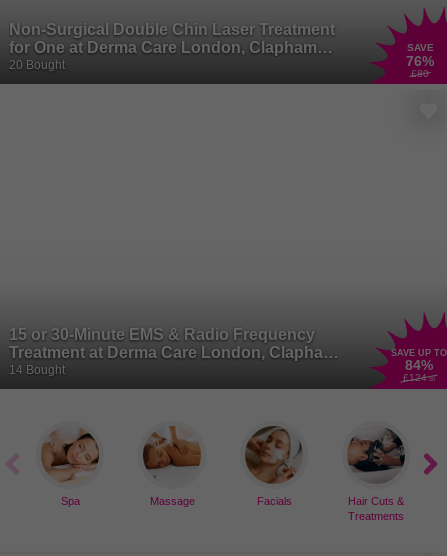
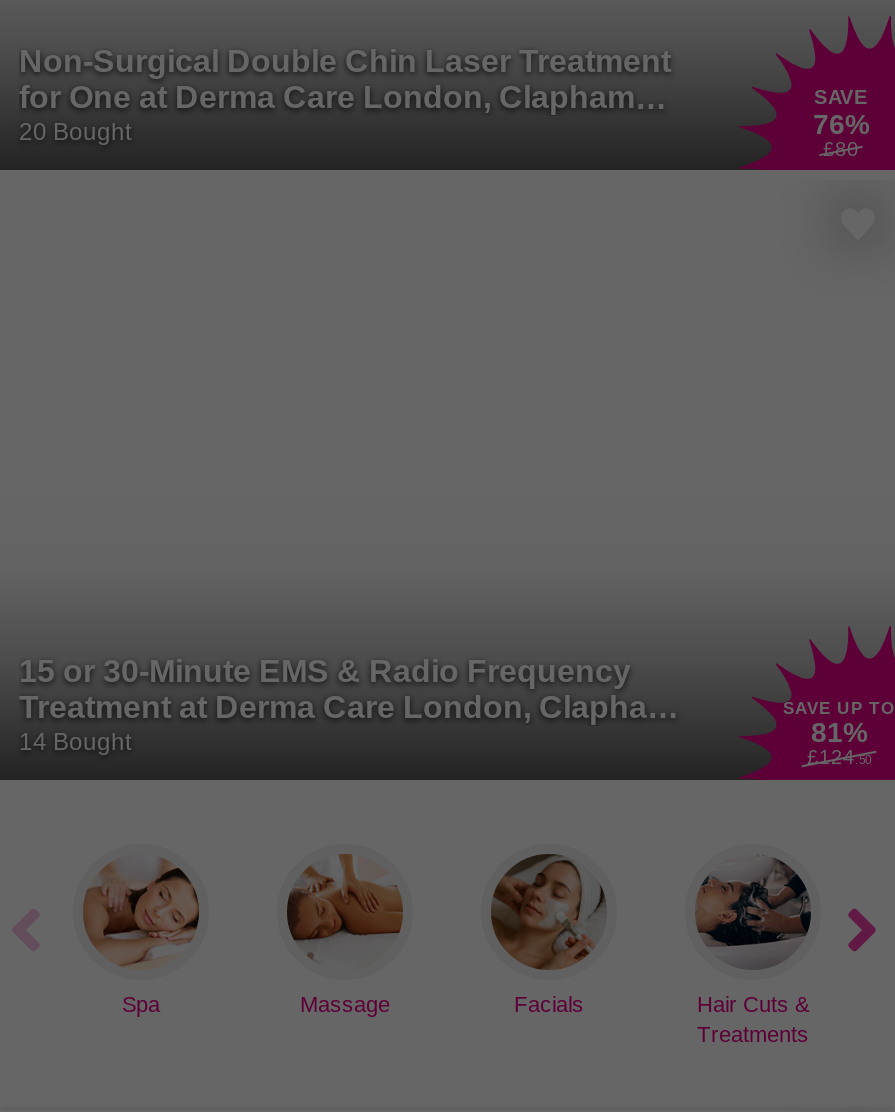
[405,357,433,373] 84% -> [811,716,867,748] 81%

